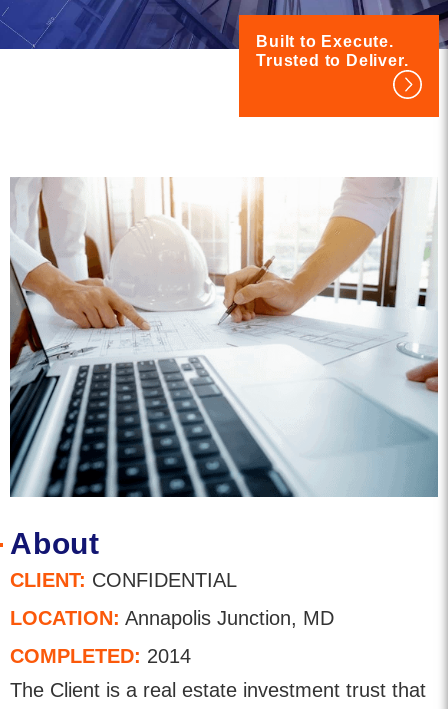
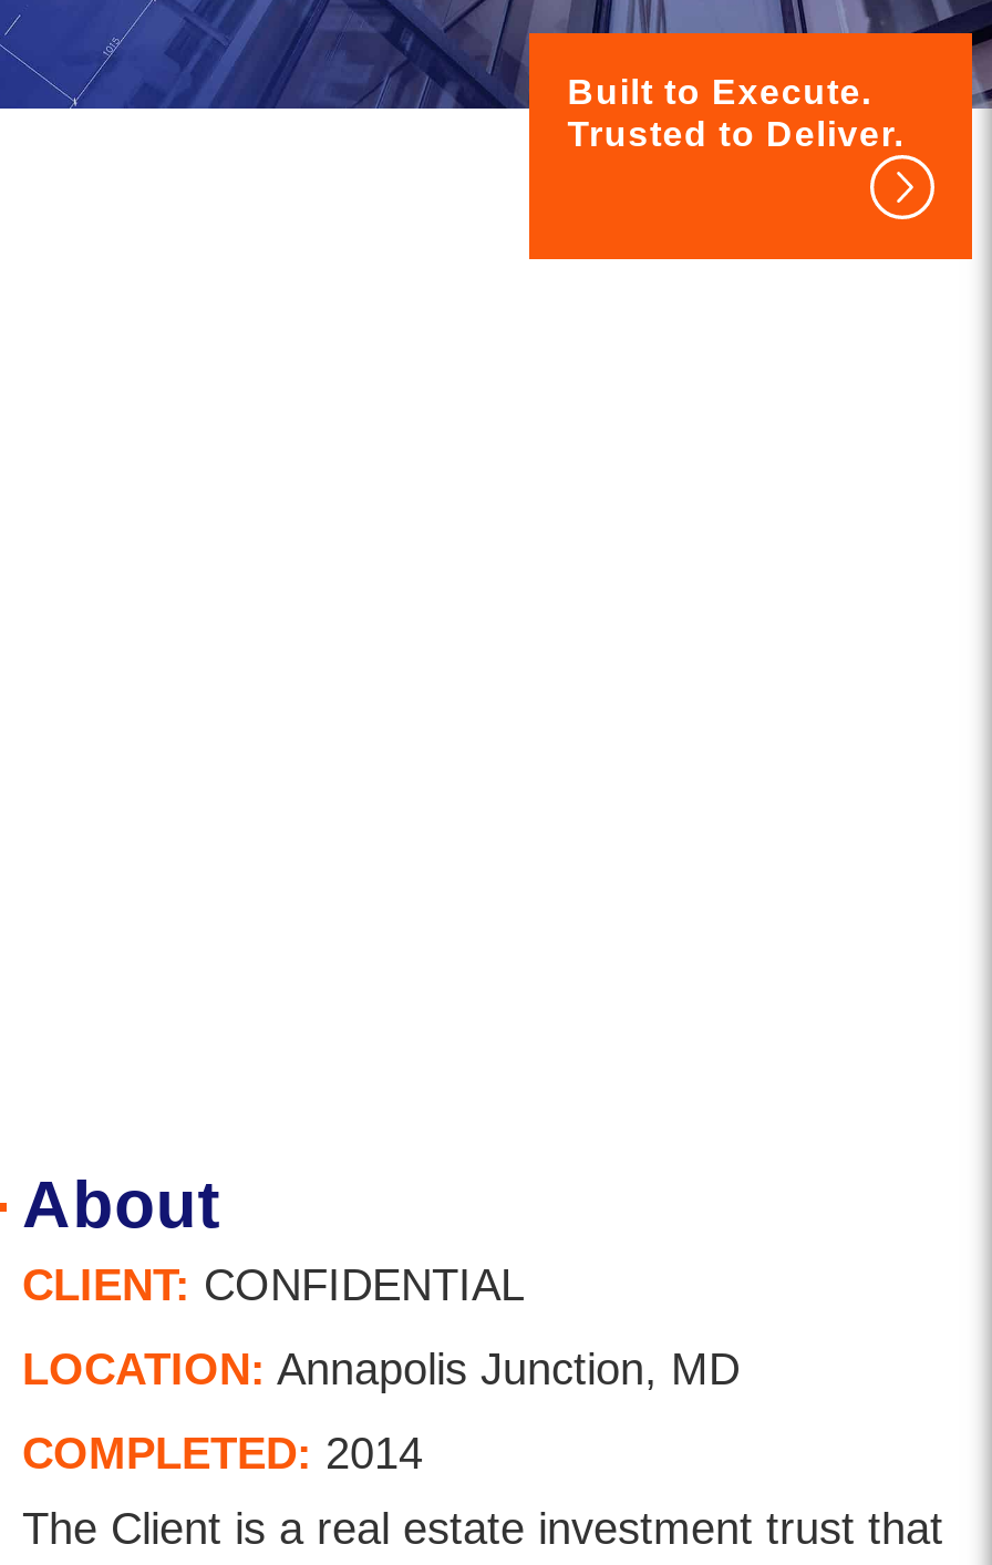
[9,177,439,498] [image] -> none

